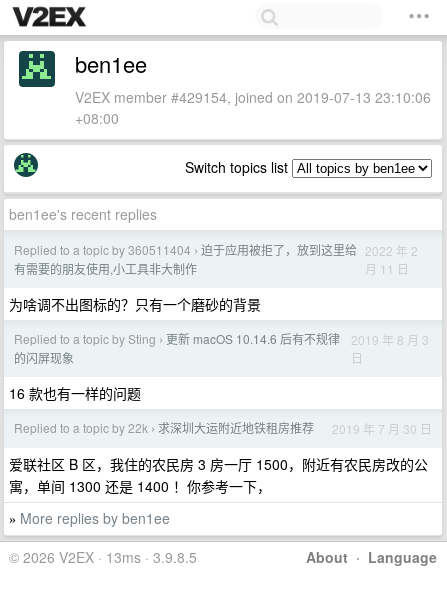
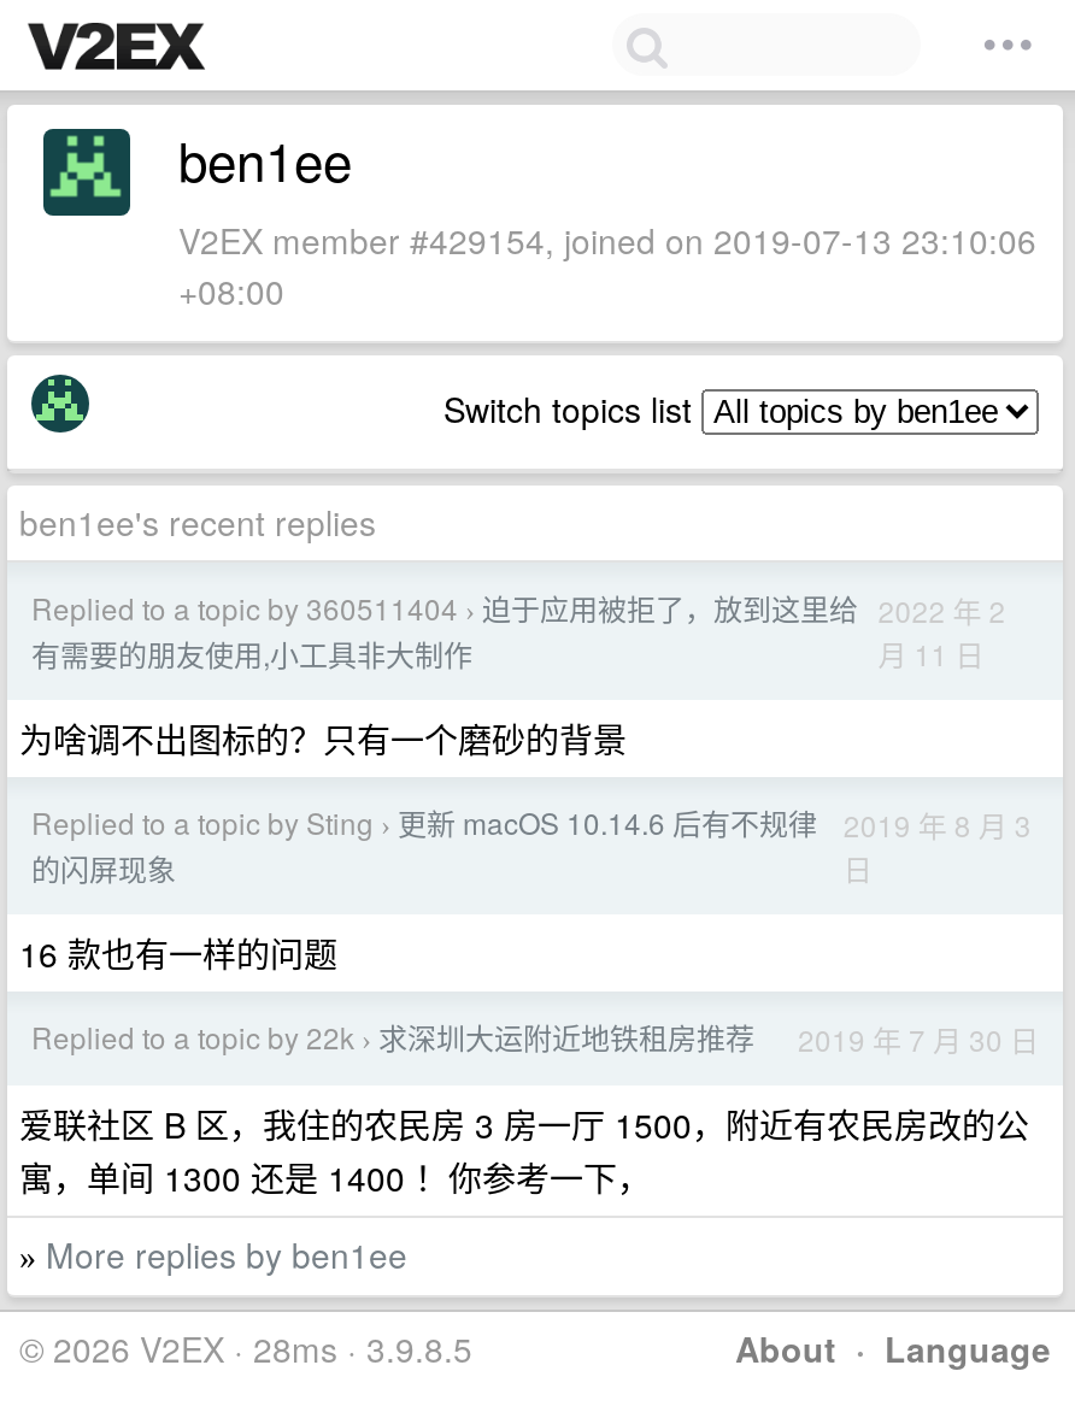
[9,547,197,567] © 2026 V2EX · 13ms · 3.9.8.5 -> [19,1324,472,1372] © 2026 V2EX · 28ms · 3.9.8.5

